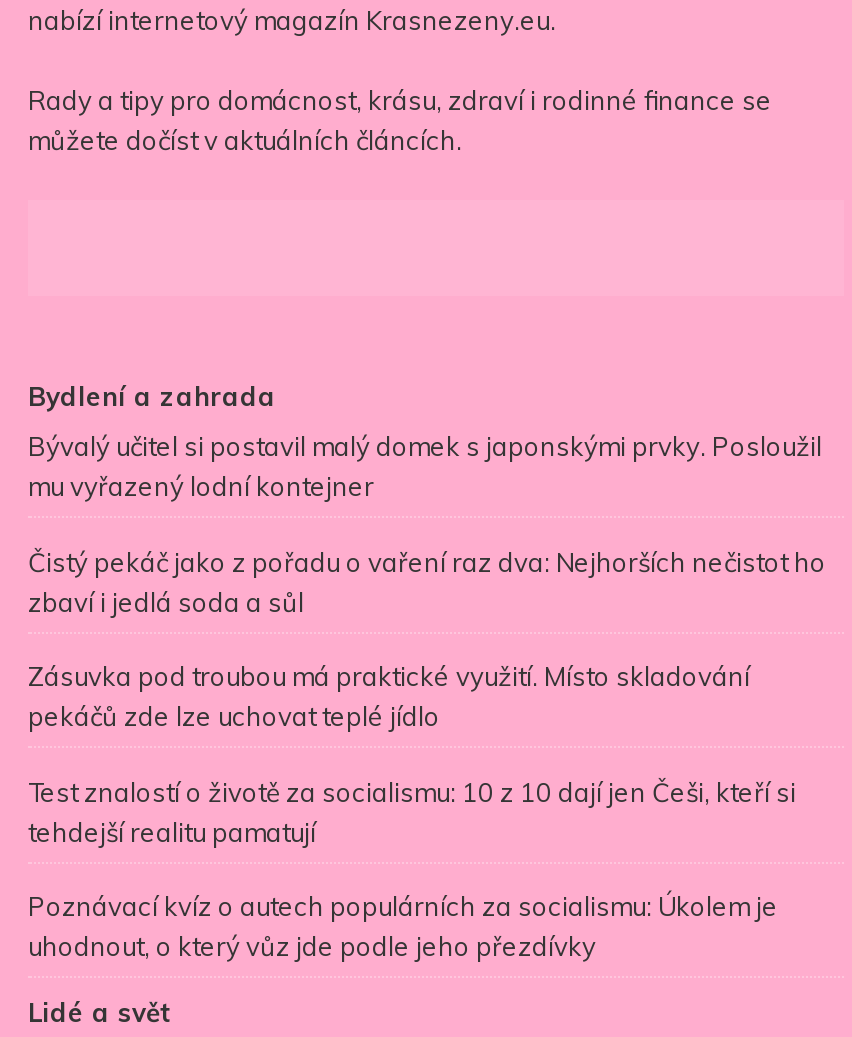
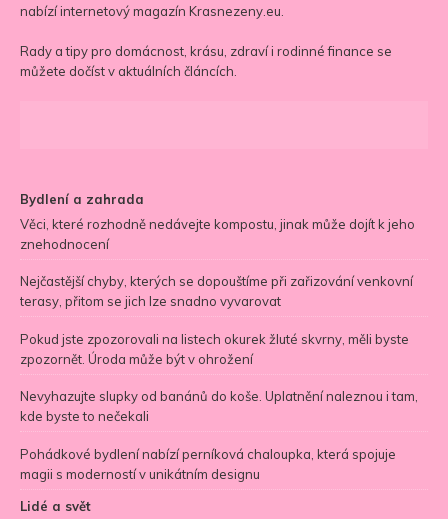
[28,431,822,503] Bývalý učitel si postavil malý domek s japonskými prvky. Posloužil | mu vyřazený lodní kontejner -> [20,216,415,252] Věci, které rozhodně nedávejte kompostu, jinak může dojít k jeho | znehodnocení
[28,546,826,618] Čistý pekáč jako z pořadu o vaření raz dva: Nejhorších nečistot ho | zbaví i jedlá soda a sůl -> [20,273,413,309] Nejčastější chyby, kterých se dopouštíme při zařizování venkovní | terasy, přitom se jich lze snadno vyvarovat
[28,661,750,733] Zásuvka pod troubou má praktické využití. Místo skladování | pekáčů zde lze uchovat teplé jídlo -> [20,331,409,367] Pokud jste zpozorovali na listech okurek žluté skvrny, měli byste | zpozornět. Úroda může být v ohrožení
[28,776,796,848] Test znalostí o životě za socialismu: 10 z 10 dají jen Češi, kteří si | tehdejší realitu pamatují -> [20,388,418,424] Nevyhazujte slupky od banánů do koše. Uplatnění naleznou i tam, | kde byste to nečekali
[28,891,778,963] Poznávací kvíz o autech populárních za socialismu: Úkolem je | uhodnout, o který vůz jde podle jeho přezdívky -> [20,446,396,482] Pohádkové bydlení nabízí perníková chaloupka, která spojuje | magii s moderností v unikátním designu

